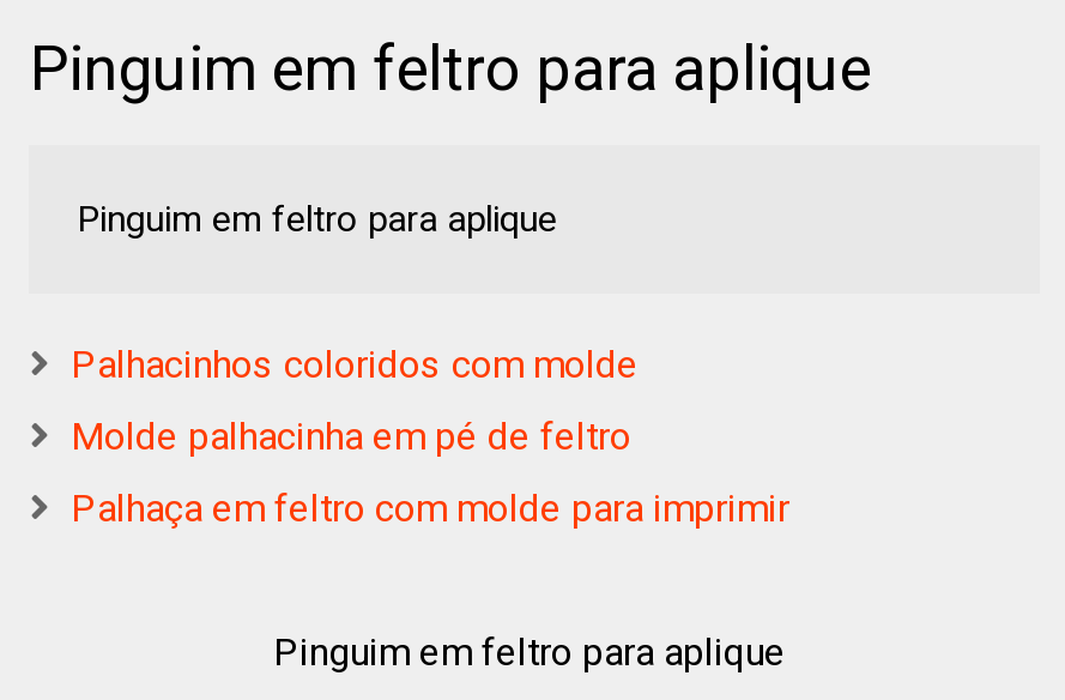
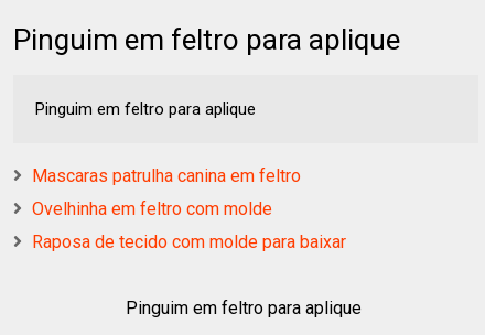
[70,341,638,386] Palhacinhos coloridos com molde -> [32,165,301,186] Mascaras patrulha canina em feltro
[70,413,631,458] Molde palhacinha em pé de feltro -> [32,198,273,219] Ovelhinha em feltro com molde
[70,485,789,530] Palhaça em feltro com molde para imprimir -> [32,231,347,252] Raposa de tecido com molde para baixar

